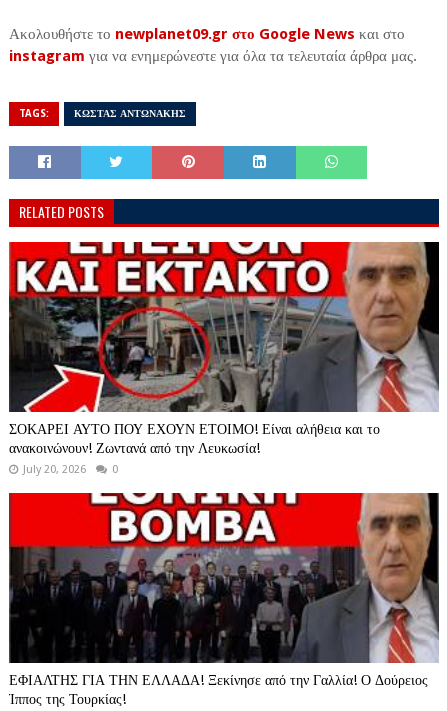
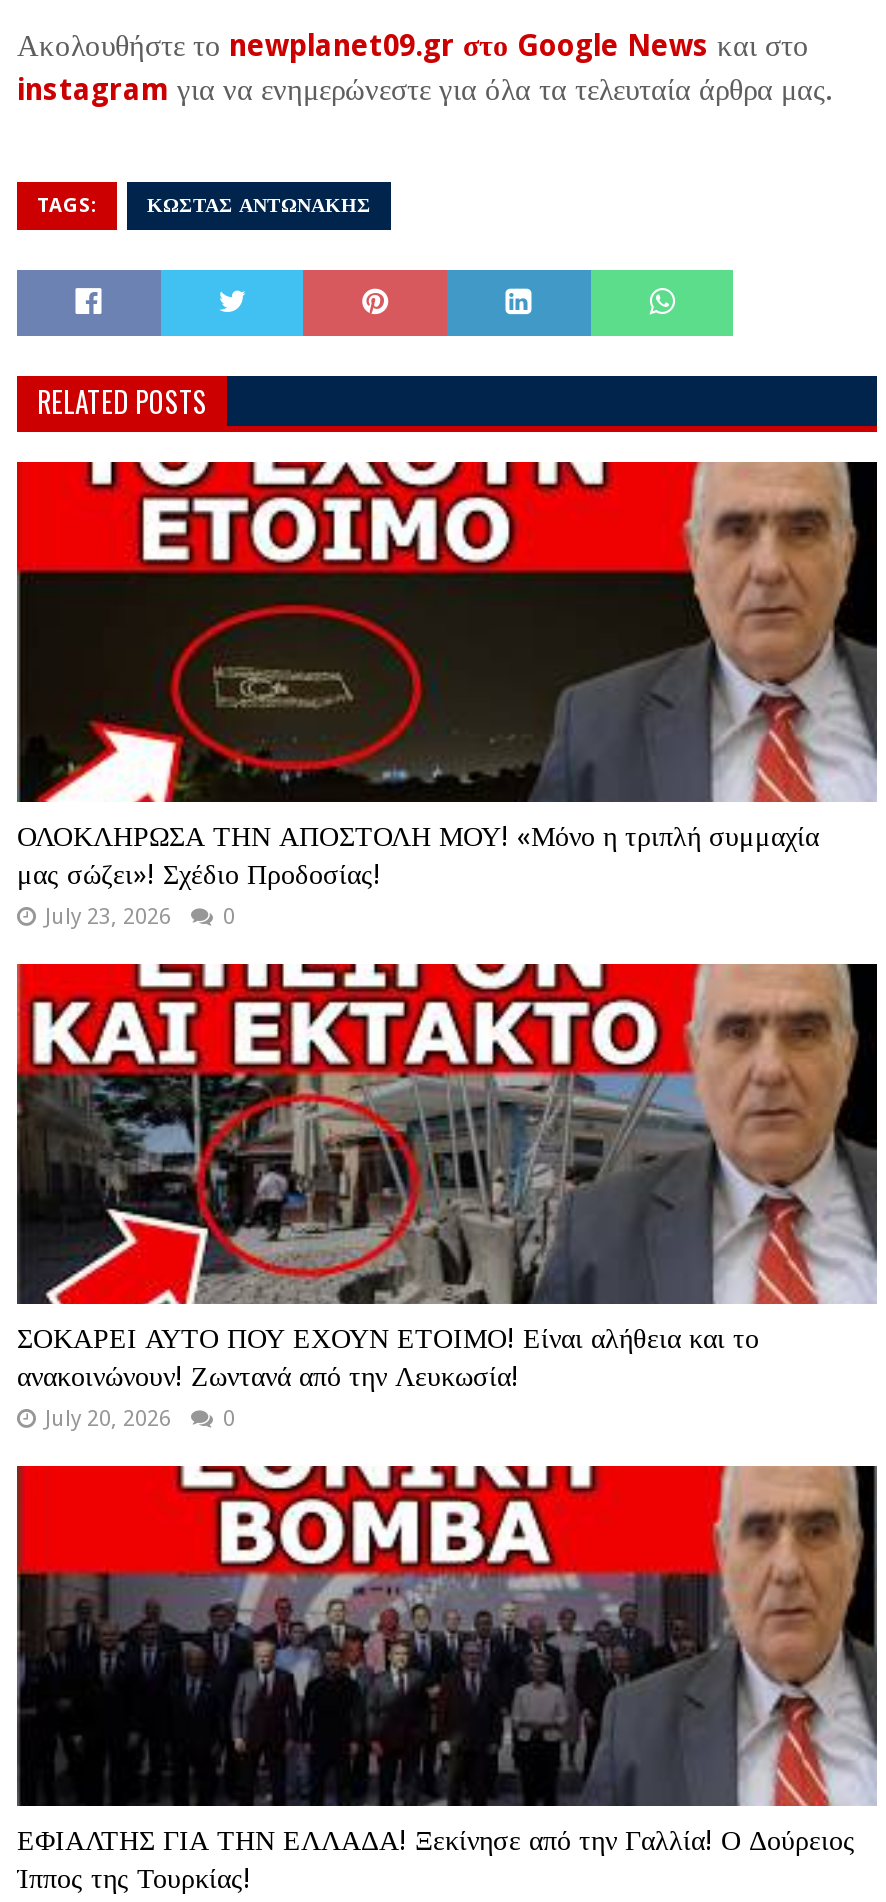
none -> [17,460,819,930] [image] | ΟΛΟΚΛΗΡΩΣΑ ΤΗΝ ΑΠΟΣΤΟΛΗ ΜΟΥ! «Μόνο η τριπλή συμμαχία | μας σώζει»! Σχέδιο Προδοσίας! | July 23, 2026 | 0

